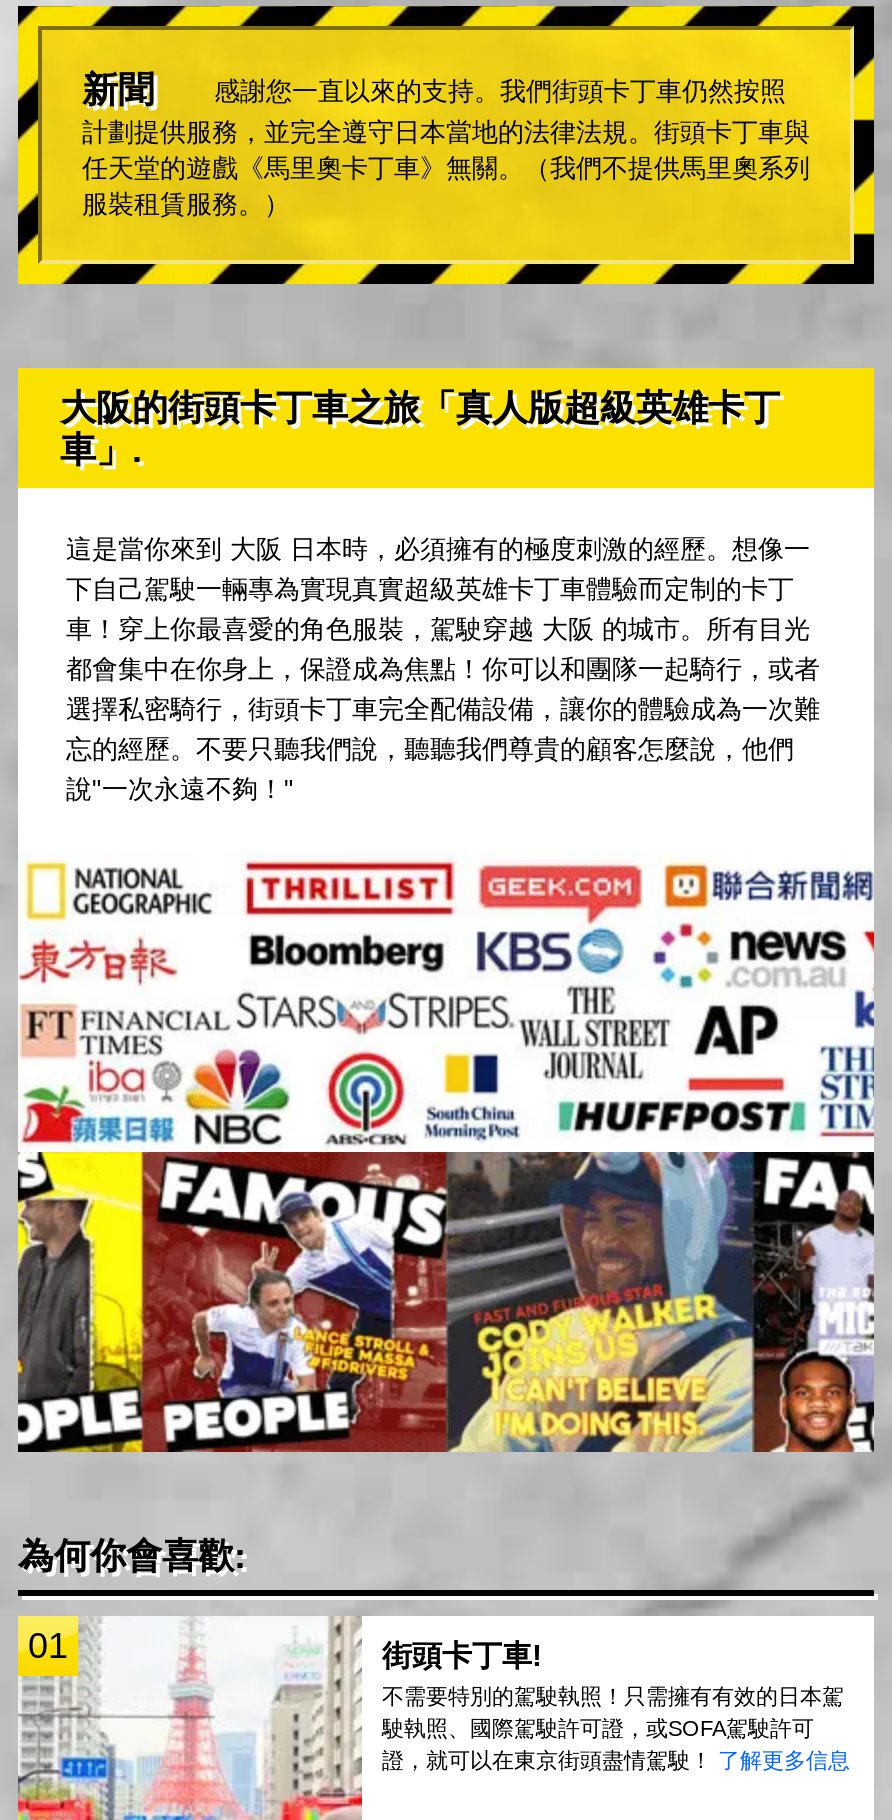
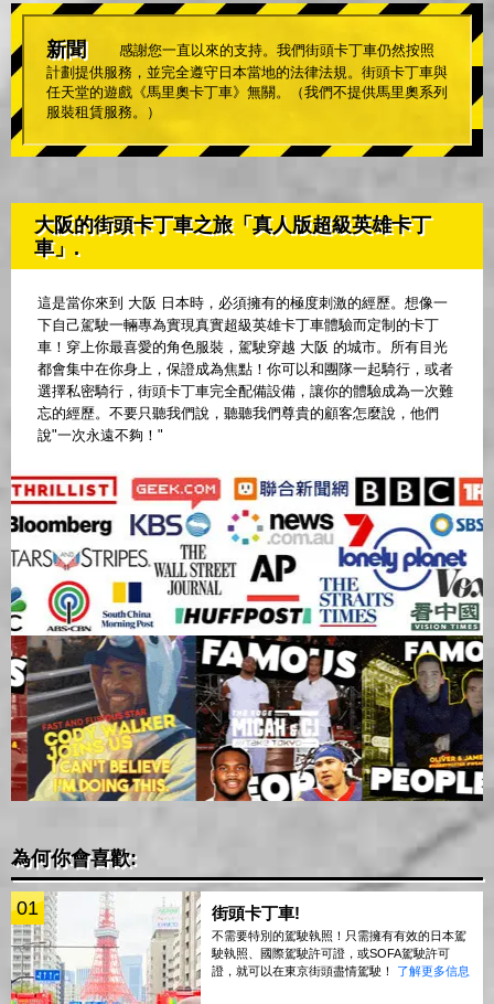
[16,860,876,1454] [image] -> [10,474,484,802] [image]

